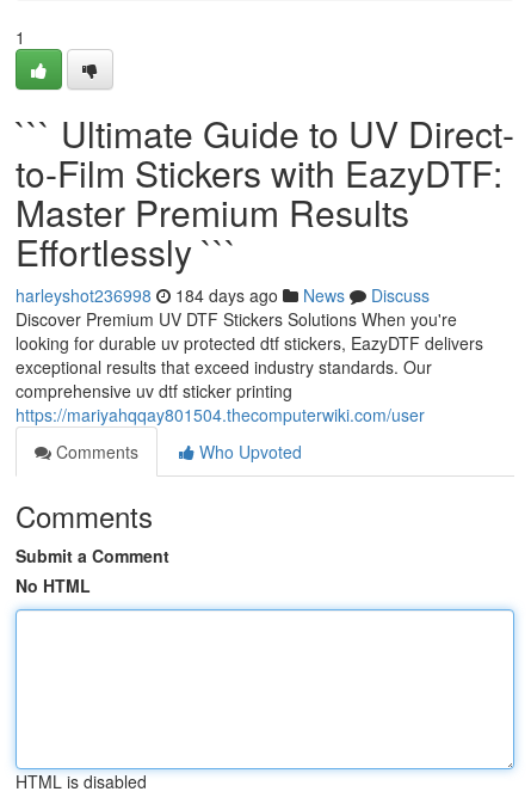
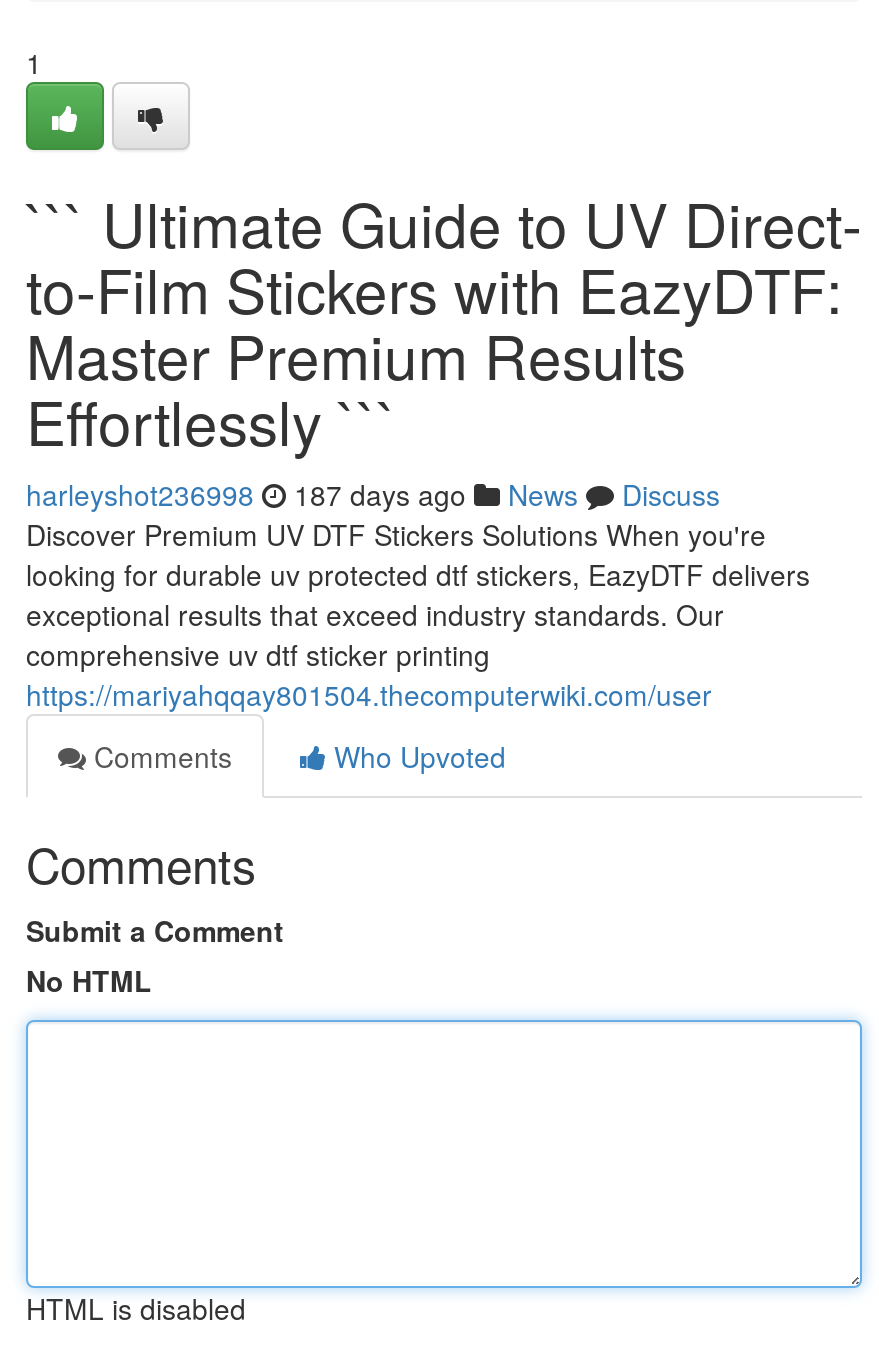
[16,283,430,307] harleyshot236998 184 days ago News Discuss -> [26,474,720,514] harleyshot236998 187 days ago News Discuss

